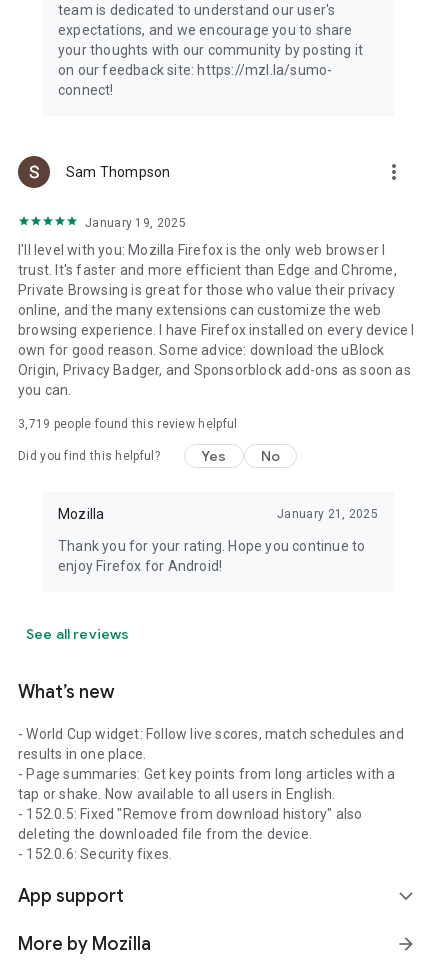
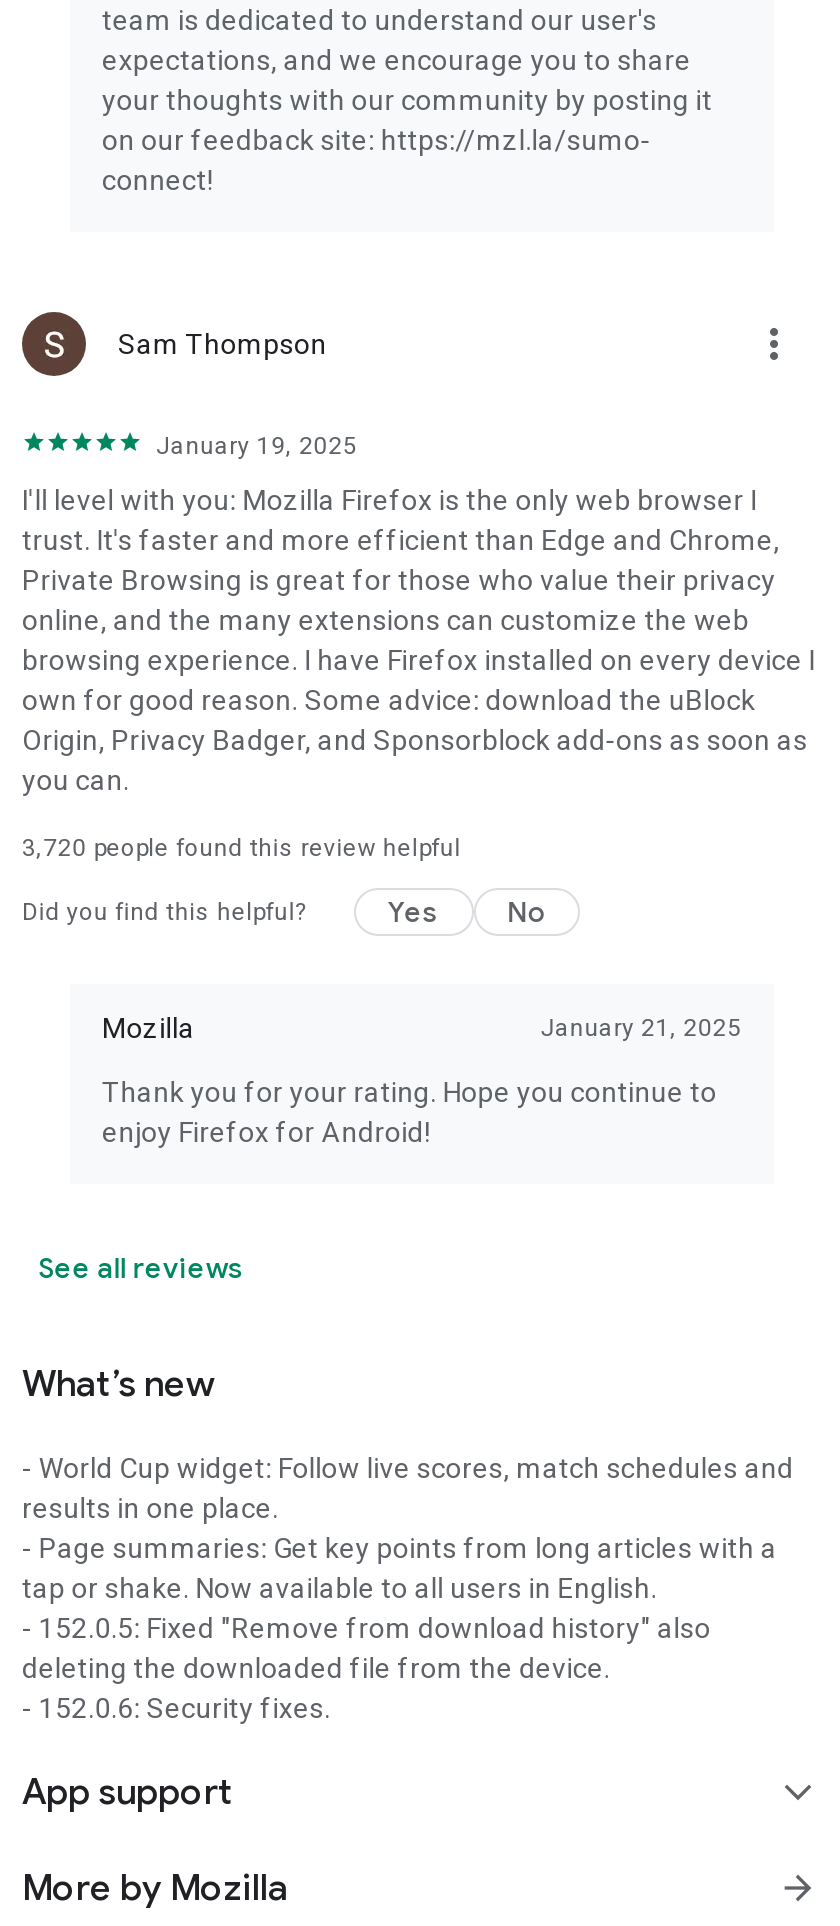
[18,417,237,431] 3,719 people found this review helpful -> [22,834,461,862] 3,720 people found this review helpful

